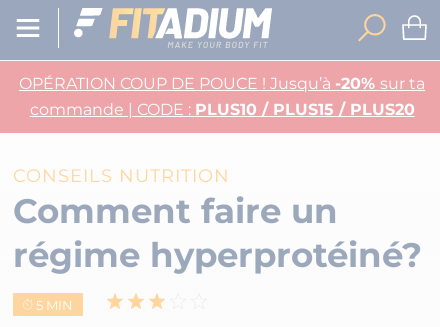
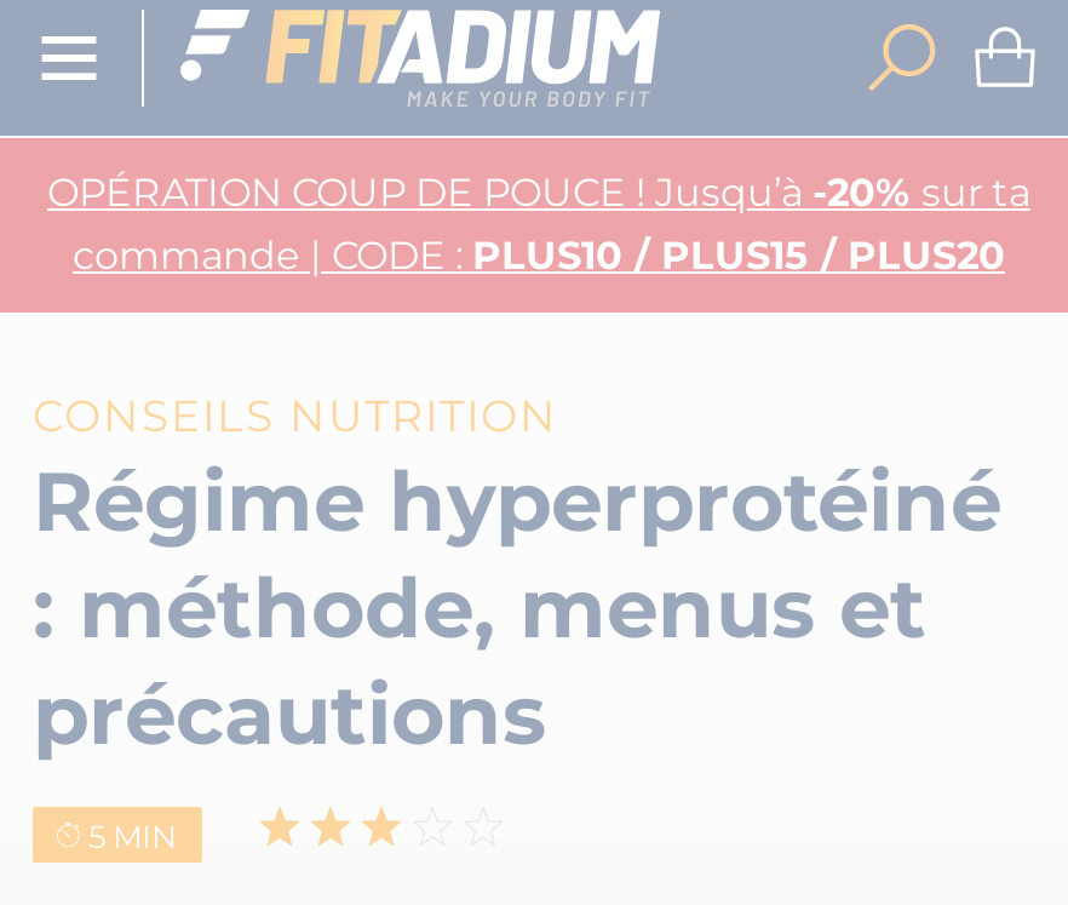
[13,190,422,276] Comment faire un | régime hyperprotéiné? -> [33,451,1001,766] Régime hyperprotéiné | : méthode, menus et | précautions

